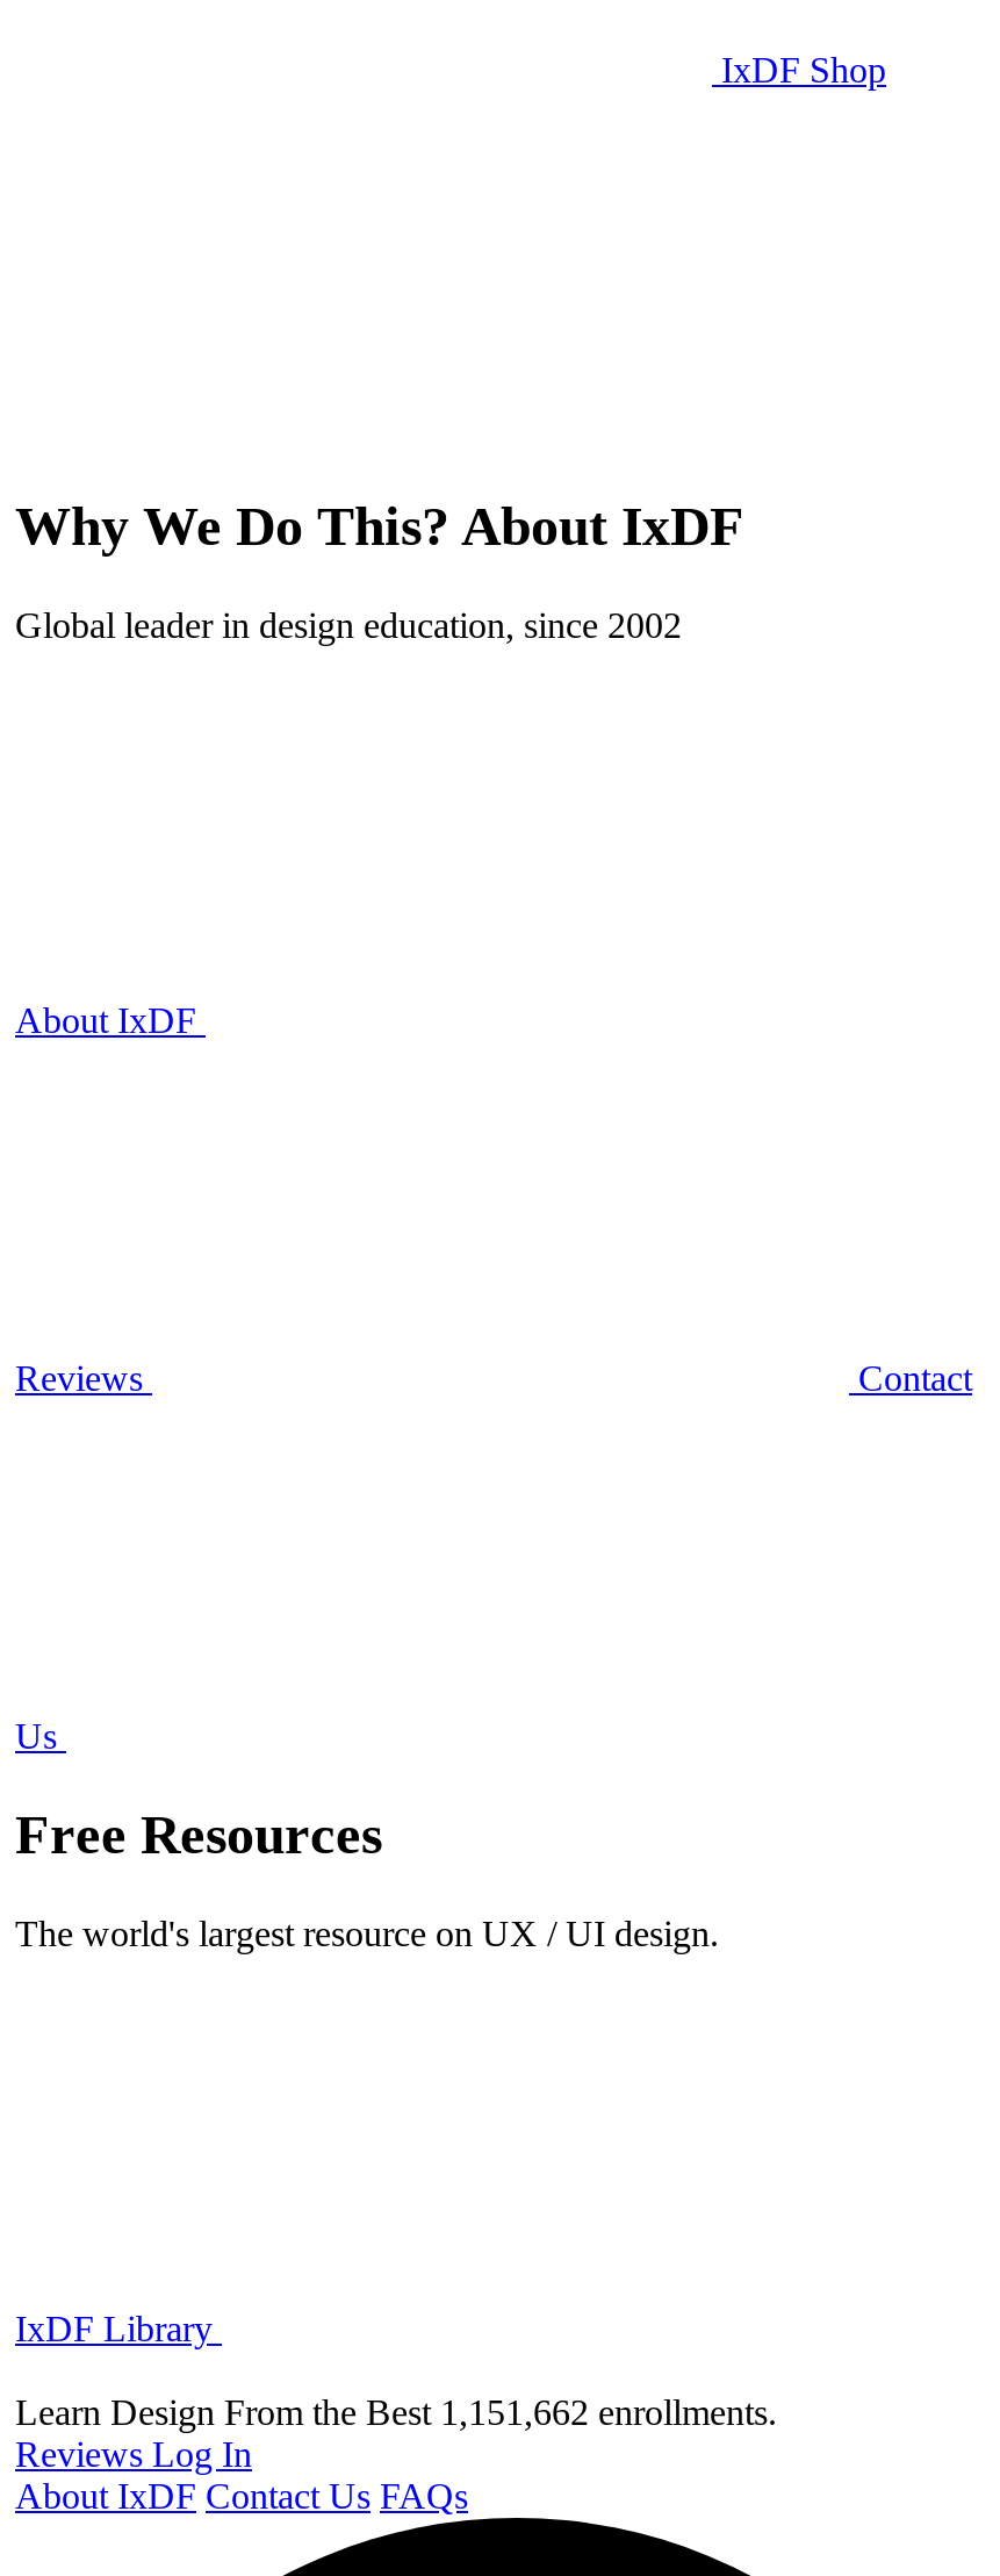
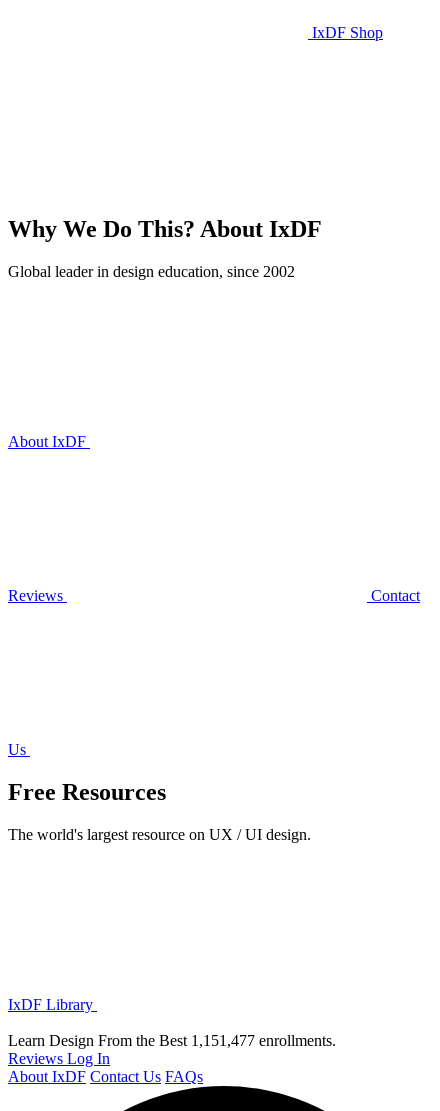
[15,2392,777,2431] Learn Design From the Best 1,151,662 enrollments. -> [8,1032,336,1049] Learn Design From the Best 1,151,477 enrollments.

